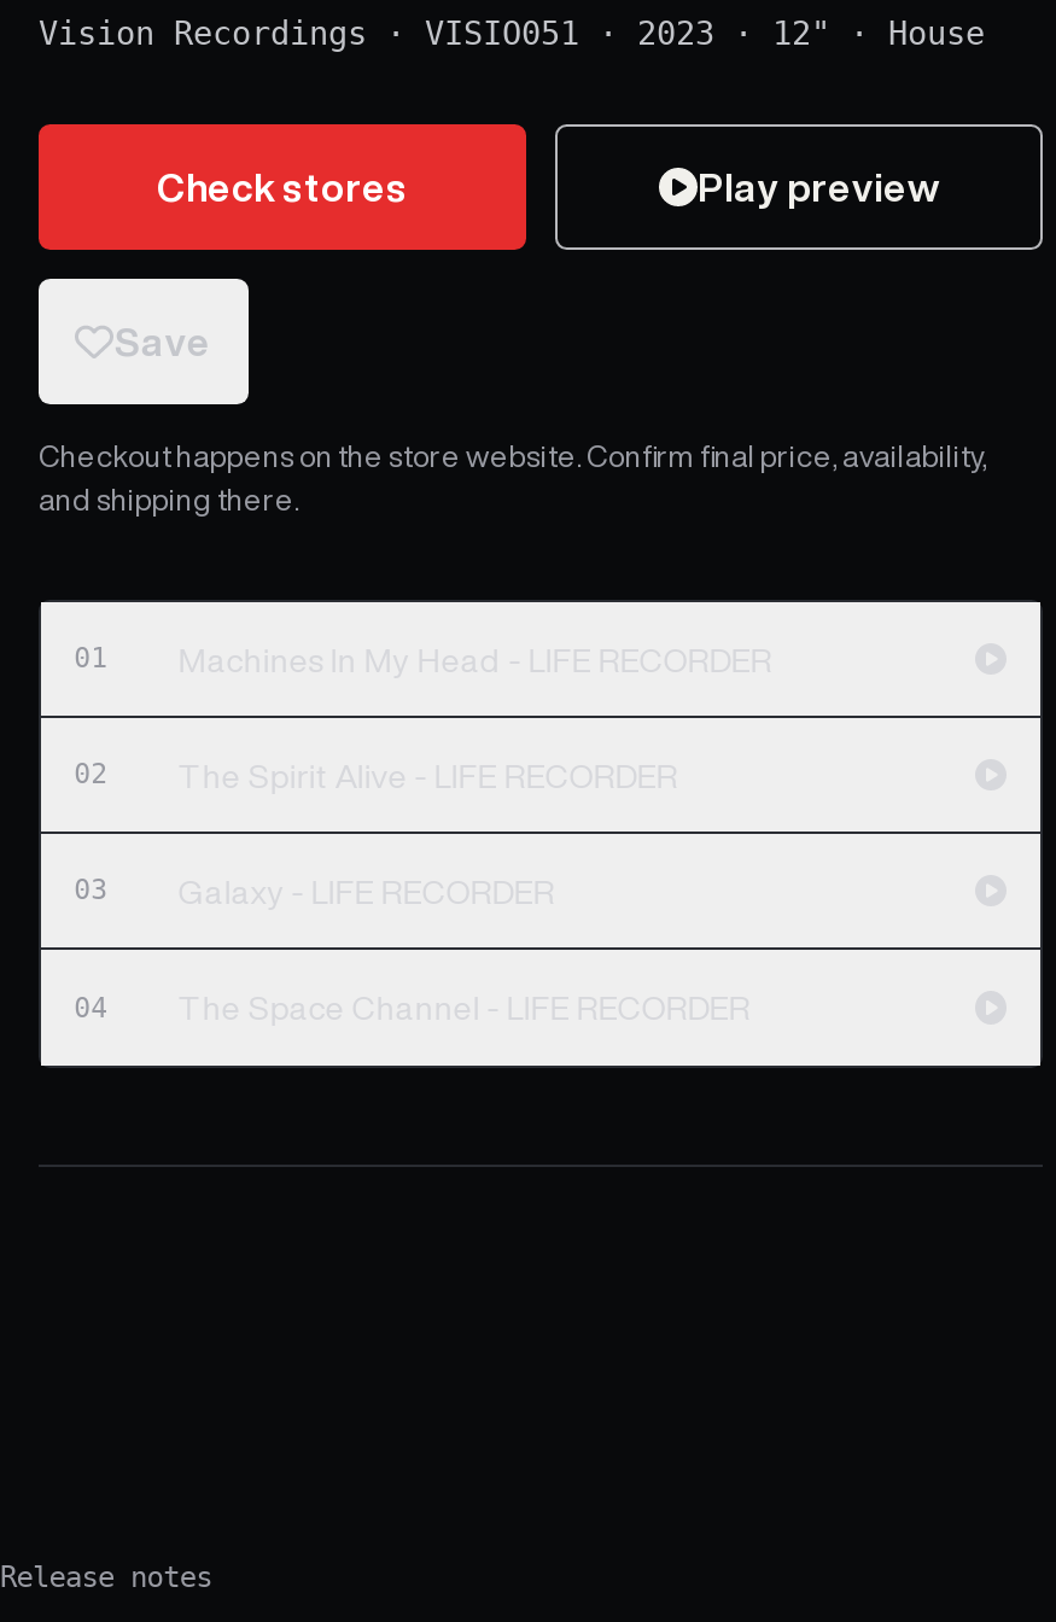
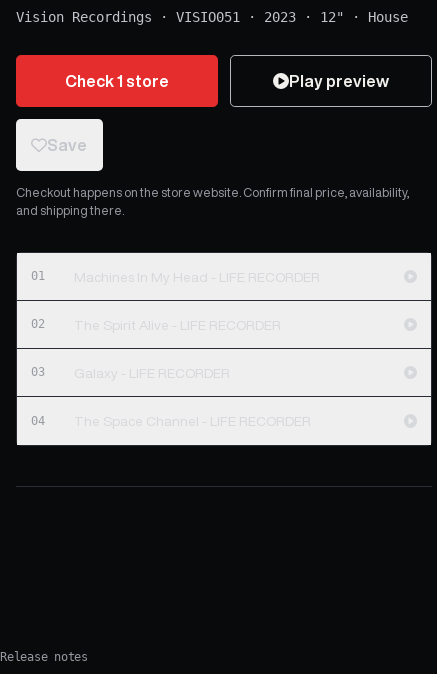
[157,167,408,205] Check stores -> [65,72,169,88] Check 1 store

